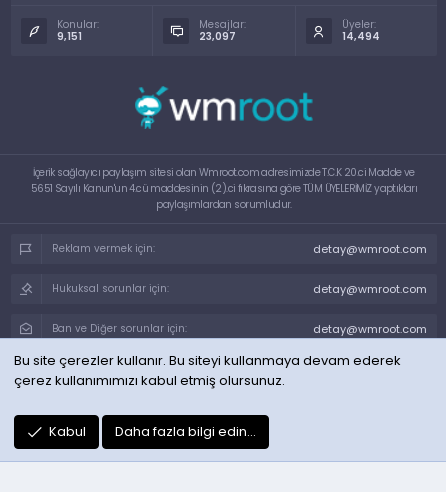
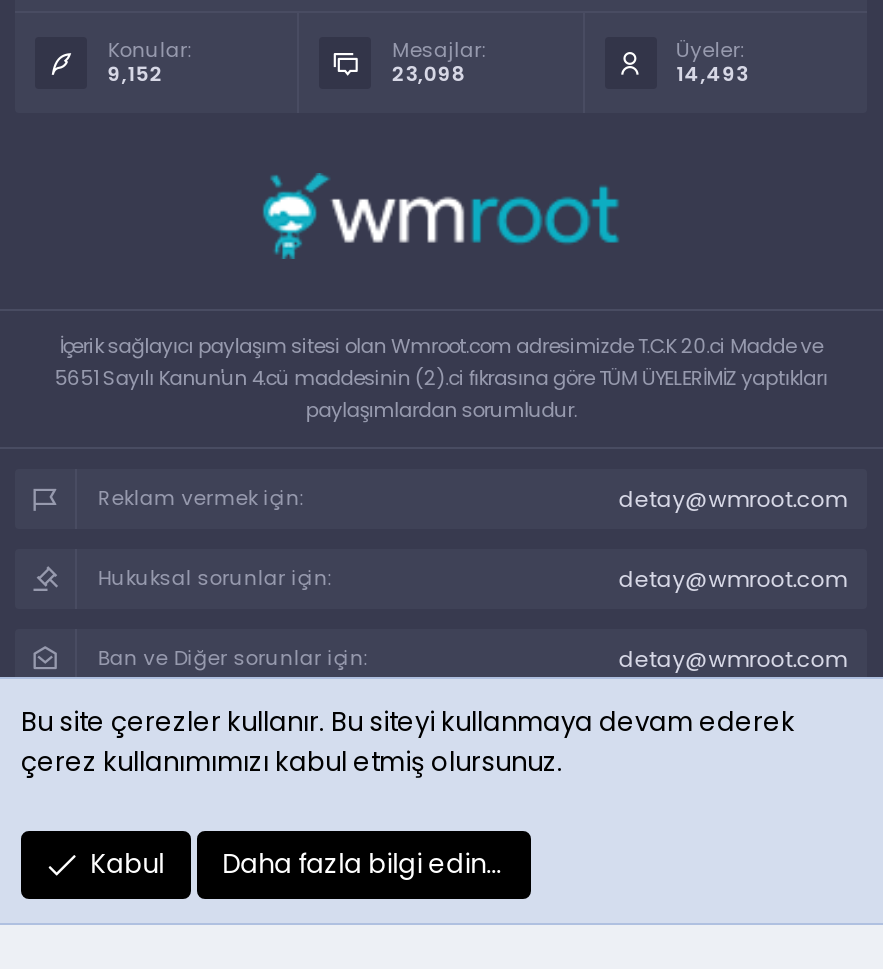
[57,29,82,44] 9,151 -> [107,59,163,89] 9,152
[199,29,236,44] 23,097 -> [392,59,466,89] 23,098
[342,29,380,44] 14,494 -> [676,59,748,89] 14,493

